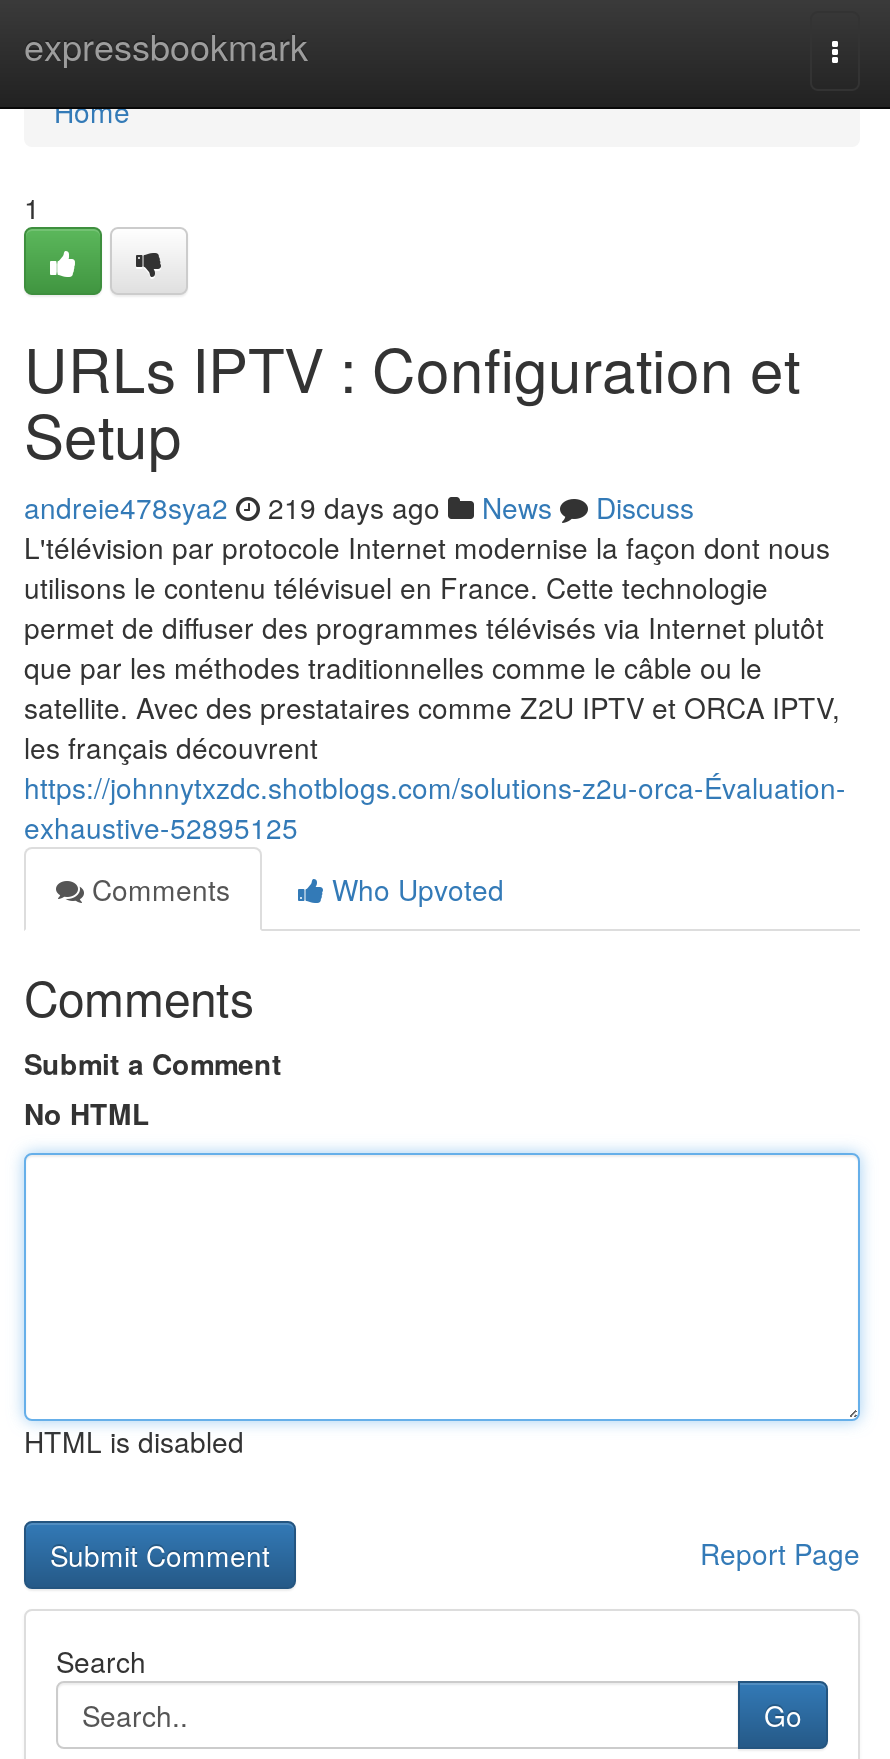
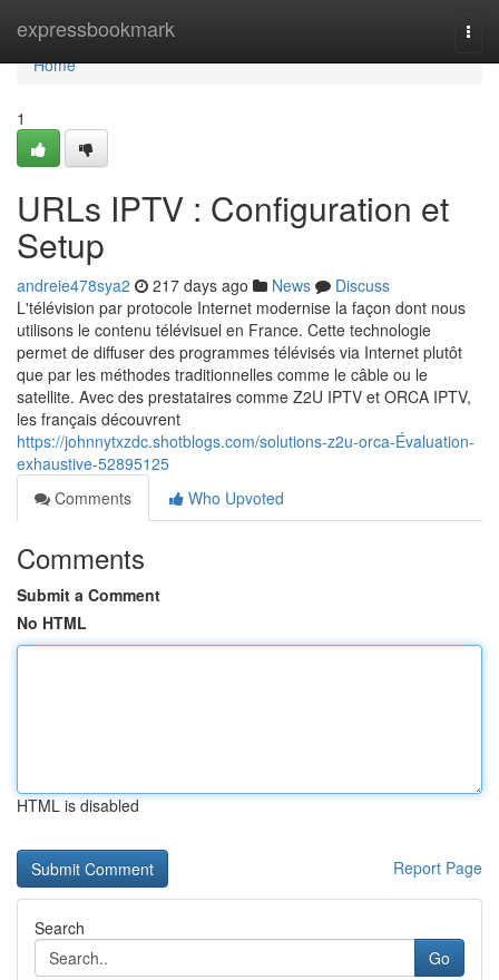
[24,487,694,527] andreie478sya2 219 days ago News Discuss -> [17,274,390,296] andreie478sya2 217 days ago News Discuss

